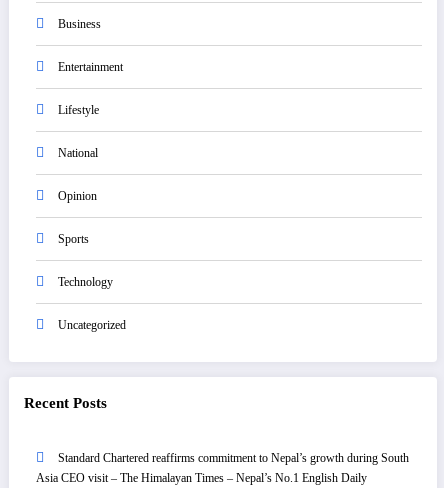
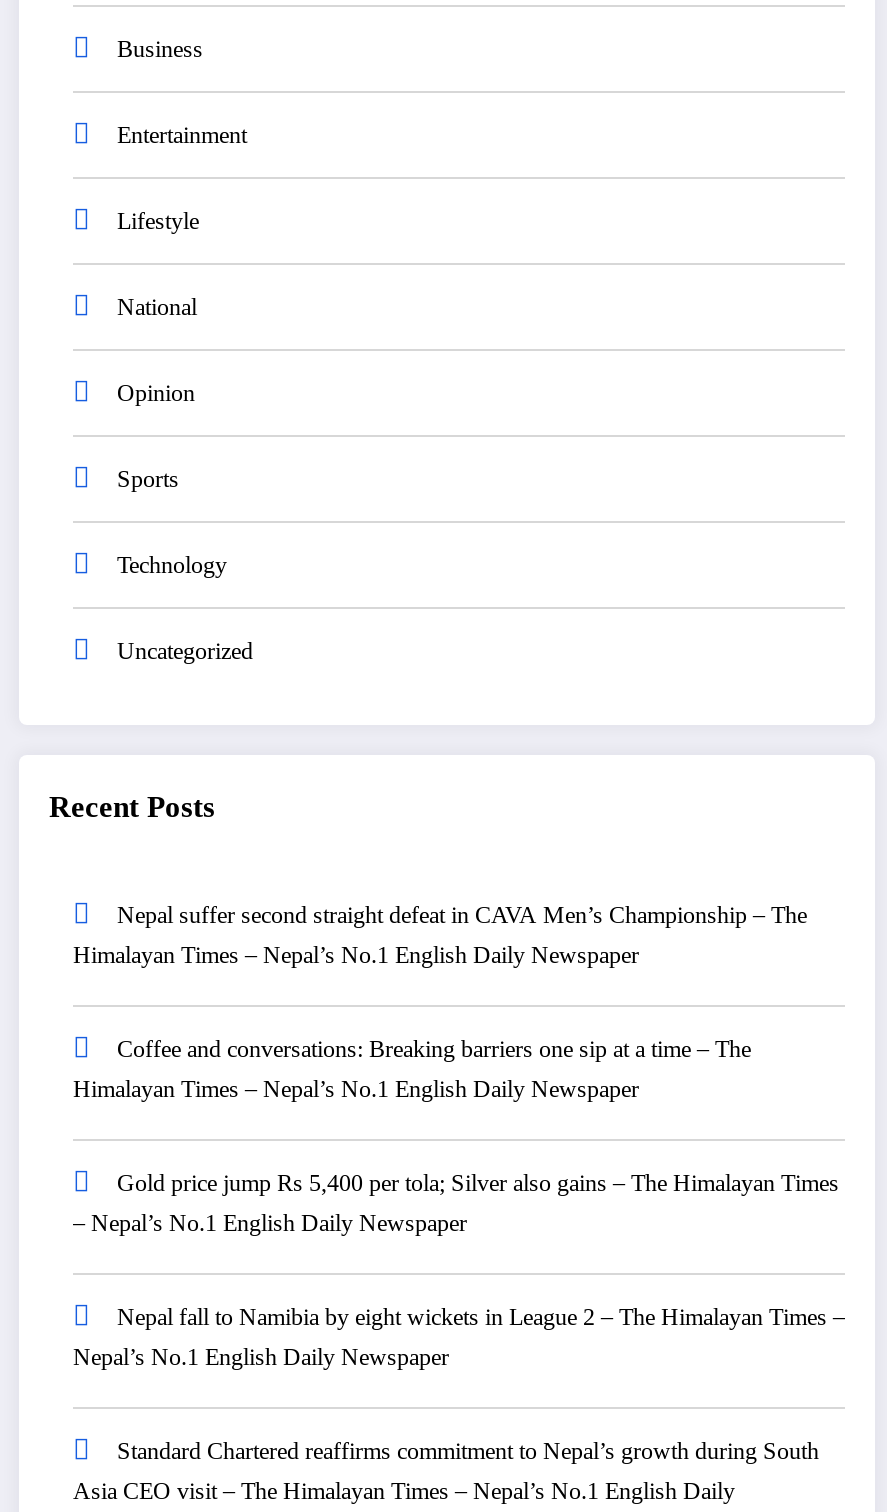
none -> [73,902,845,1372] Nepal suffer second straight defeat in CAVA Men’s Championship – The | Himalayan Times – Nepal’s No.1 English Daily Newspaper | Coffee and conversations: Breaking barriers one sip at a time – The | Himalayan Times – Nepal’s No.1 English Daily Newspaper | Gold price jump Rs 5,400 per tola; Silver also gains – The Himalayan Times | – Nepal’s No.1 English Daily Newspaper | Nepal fall to Namibia by eight wickets in League 2 – The Himalayan Times – | Nepal’s No.1 English Daily Newspaper

